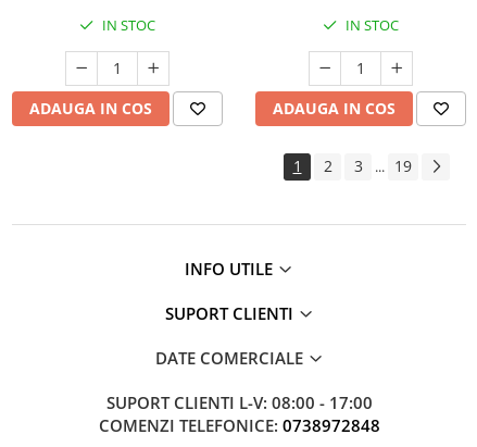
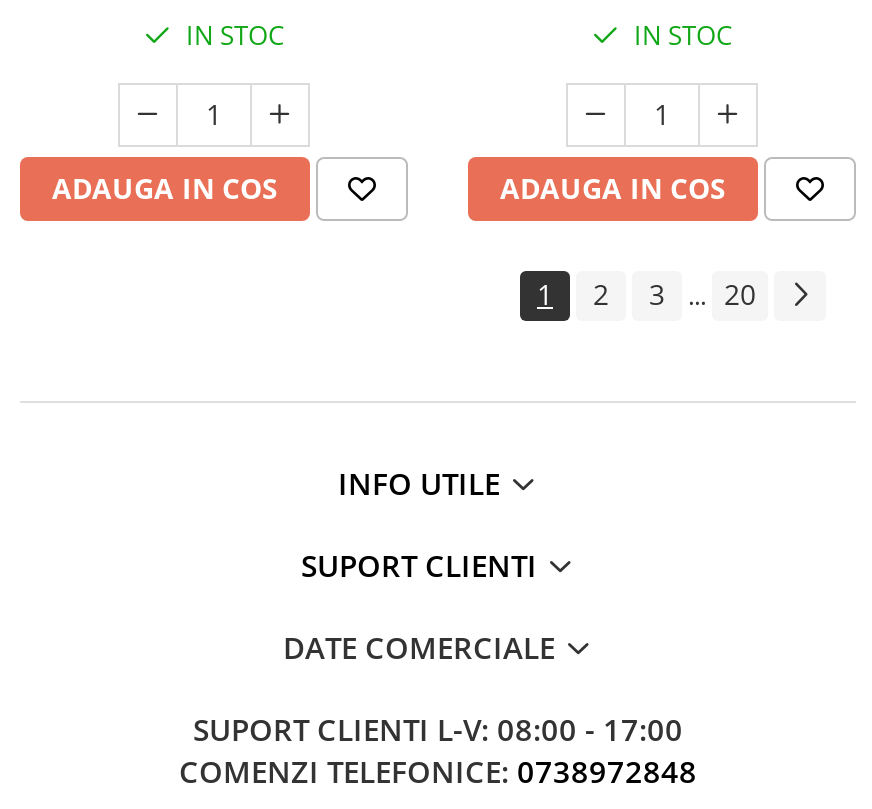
[293,156,412,176] 1 2 3 ... 19 -> [537,275,756,313] 1 2 3 ... 20

